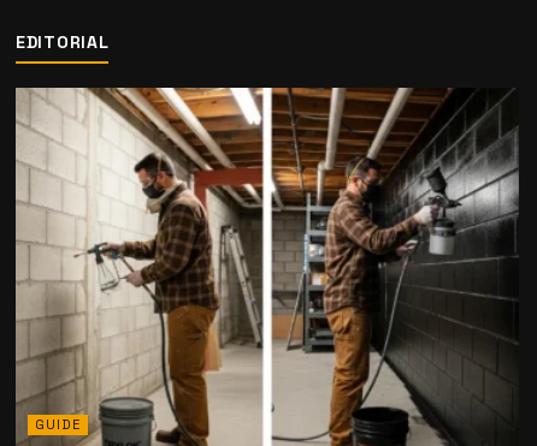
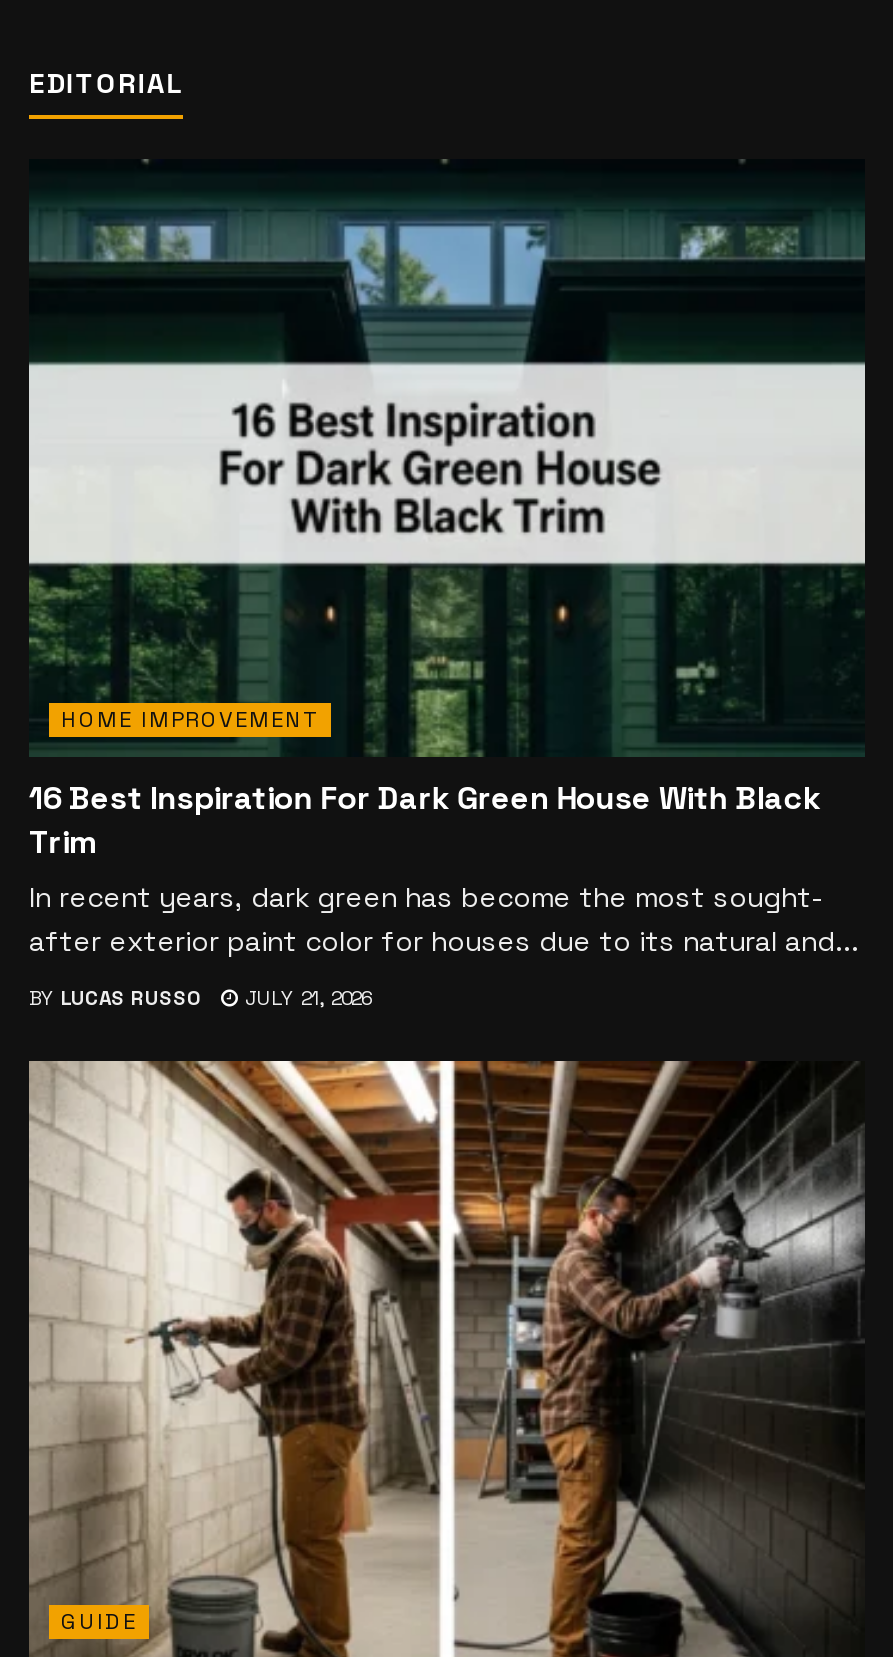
none -> [29,199,867,1010] [image] | HOME IMPROVEMENT | 16 Best Inspiration For Dark Green House With Black | Trim | In recent years, dark green has become the most sought- | after exterior paint color for houses due to its natural and... | BY LUCAS RUSSO | JULY 21, 2026

